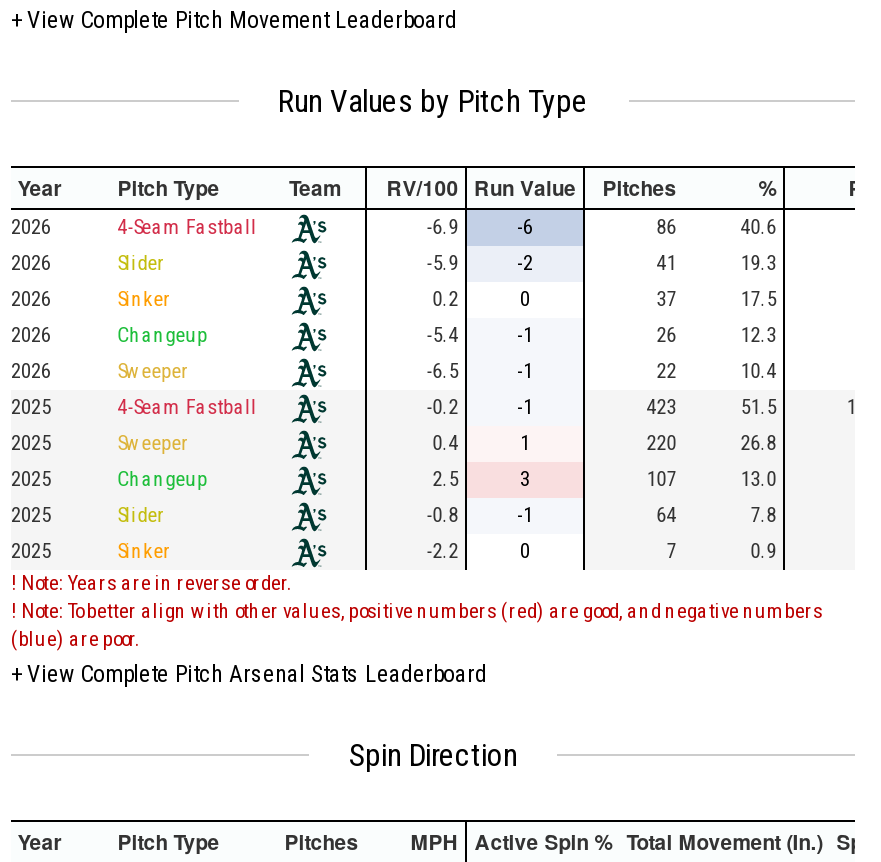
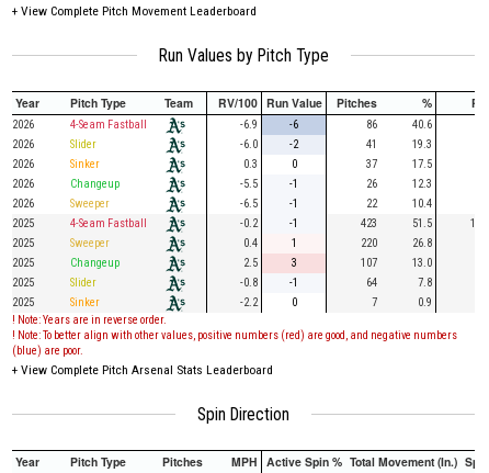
[427,249,459,275] -5.9 -> [240,137,257,151] -6.0
[433,285,459,311] 0.2 -> [243,157,257,171] 0.3
[427,321,459,347] -5.4 -> [240,176,257,191] -5.5

